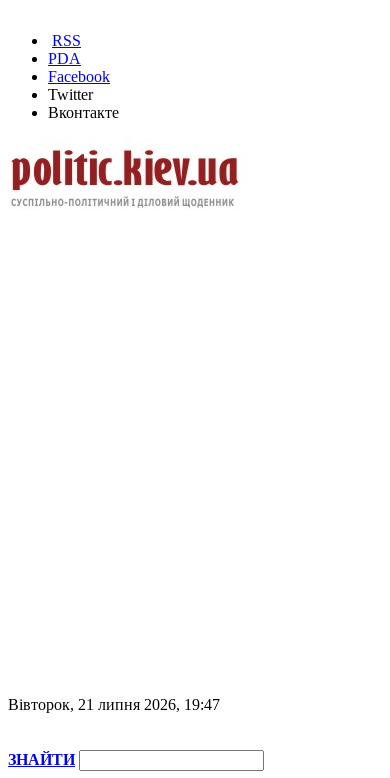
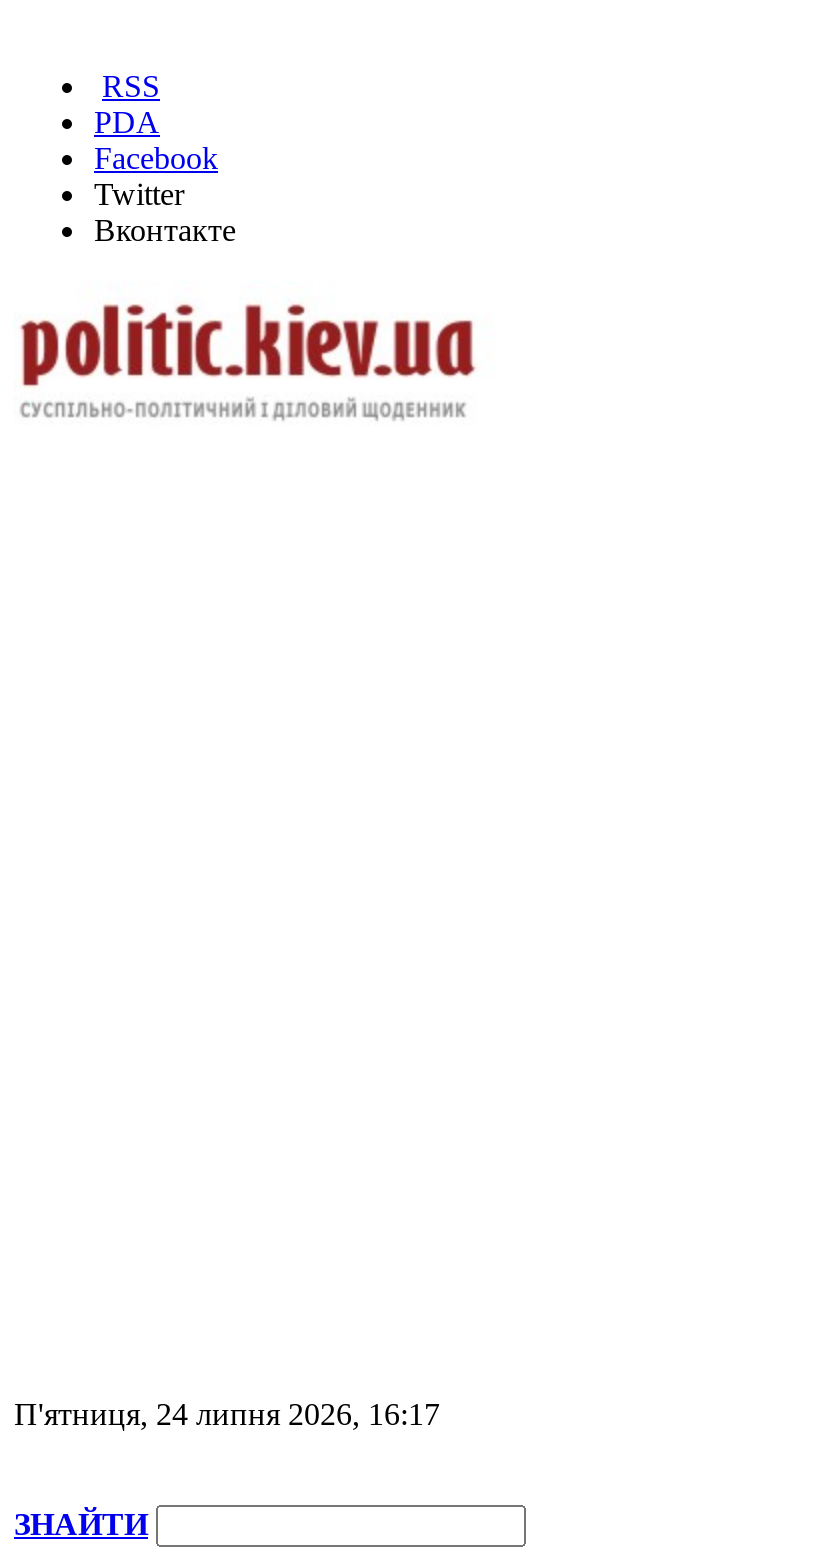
[8,696,220,713] Вівторок, 21 липня 2026, 19:47 -> [14,1397,440,1431] П'ятниця, 24 липня 2026, 16:17

